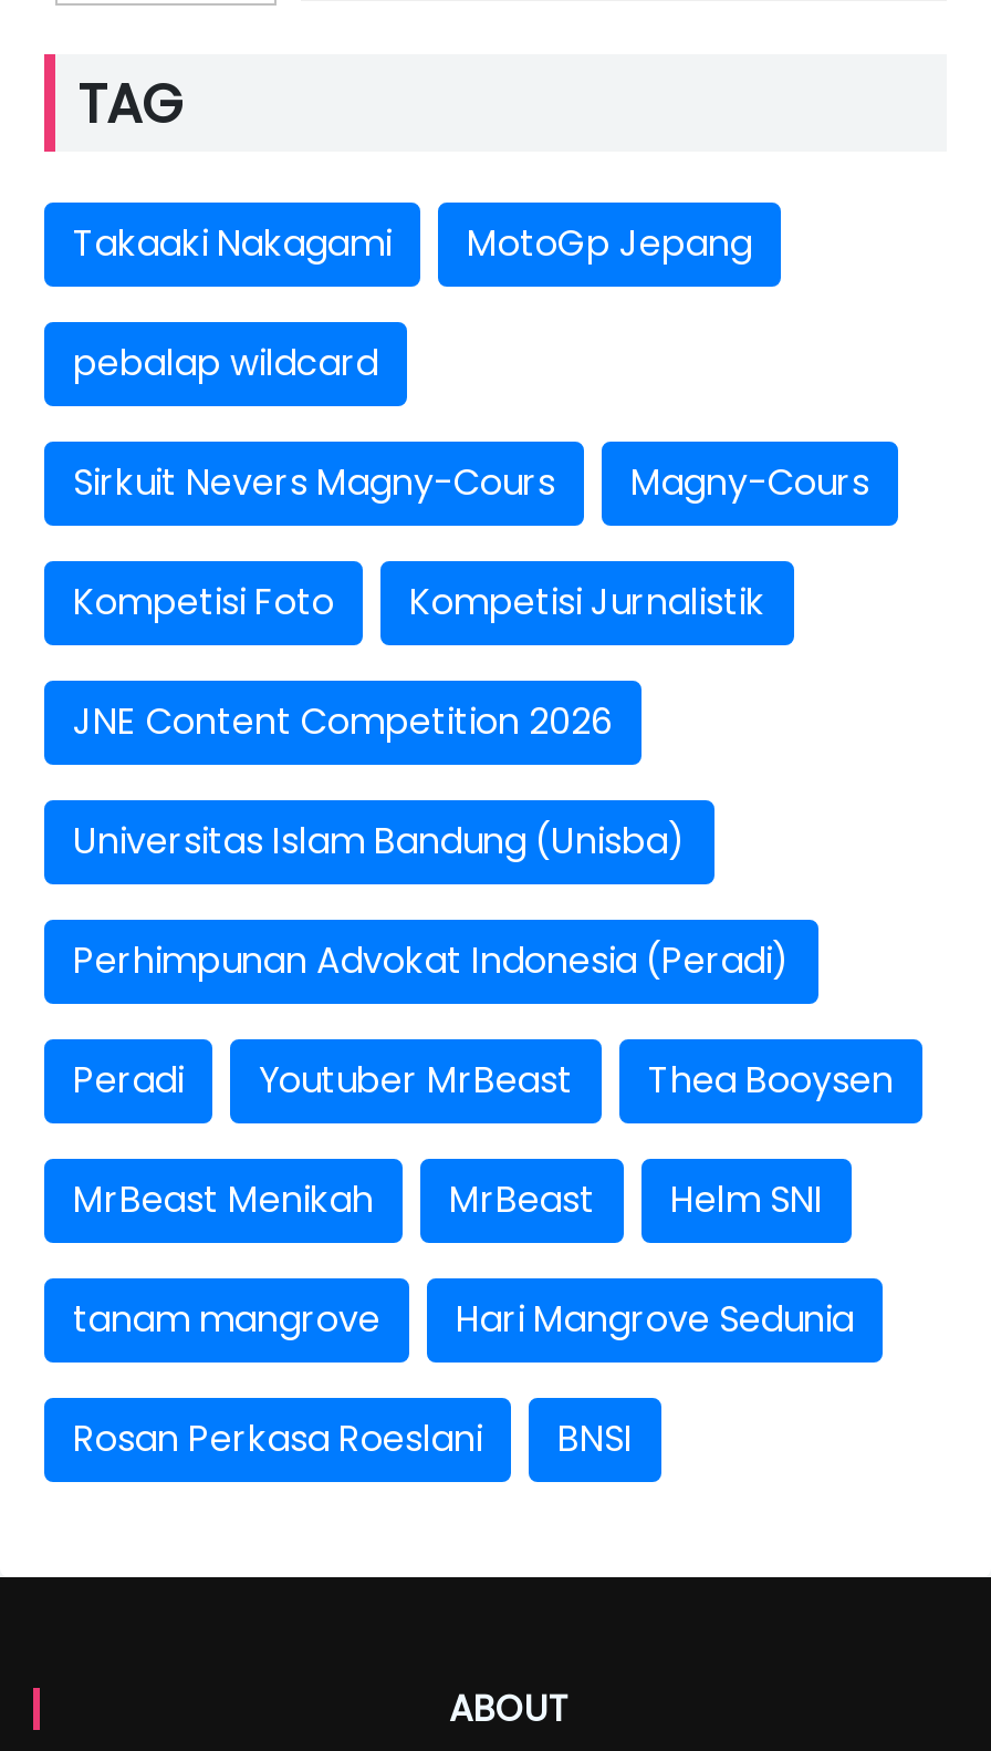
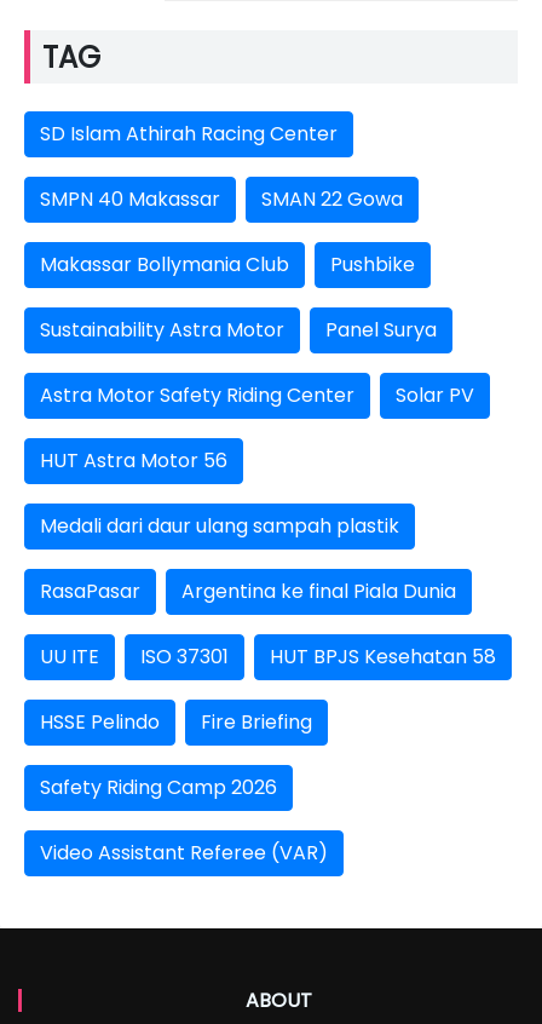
[73,218,894,1464] Takaaki Nakagami | MotoGp Jepang | pebalap wildcard | Sirkuit Nevers Magny-Cours | Magny-Cours | Kompetisi Foto | Kompetisi Jurnalistik | JNE Content Competition 2026 | Universitas Islam Bandung (Unisba) | Perhimpunan Advokat Indonesia (Peradi) | Peradi | Youtuber MrBeast | Thea Booysen | MrBeast Menikah | MrBeast | Helm SNI | tanam mangrove | Hari Mangrove Sedunia | Rosan Perkasa Roeslani | BNSI -> [40,119,496,866] SD Islam Athirah Racing Center | SMPN 40 Makassar | SMAN 22 Gowa | Makassar Bollymania Club | Pushbike | Sustainability Astra Motor | Panel Surya | Astra Motor Safety Riding Center | Solar PV | HUT Astra Motor 56 | Medali dari daur ulang sampah plastik | RasaPasar | Argentina ke final Piala Dunia | UU ITE | ISO 37301 | HUT BPJS Kesehatan 58 | HSSE Pelindo | Fire Briefing | Safety Riding Camp 2026 | Video Assistant Referee (VAR)

